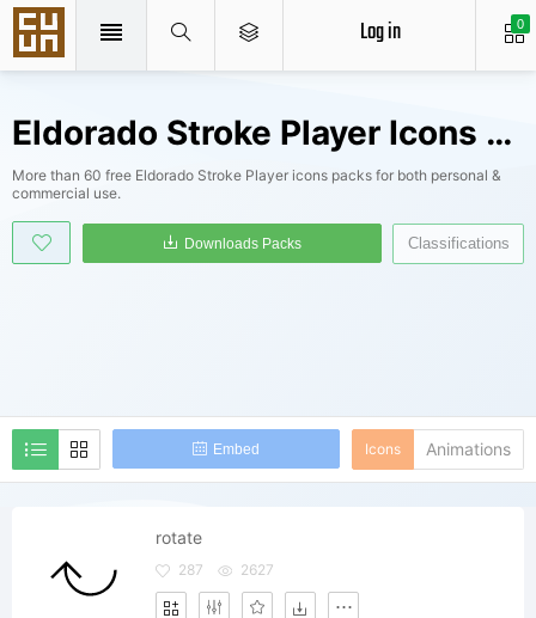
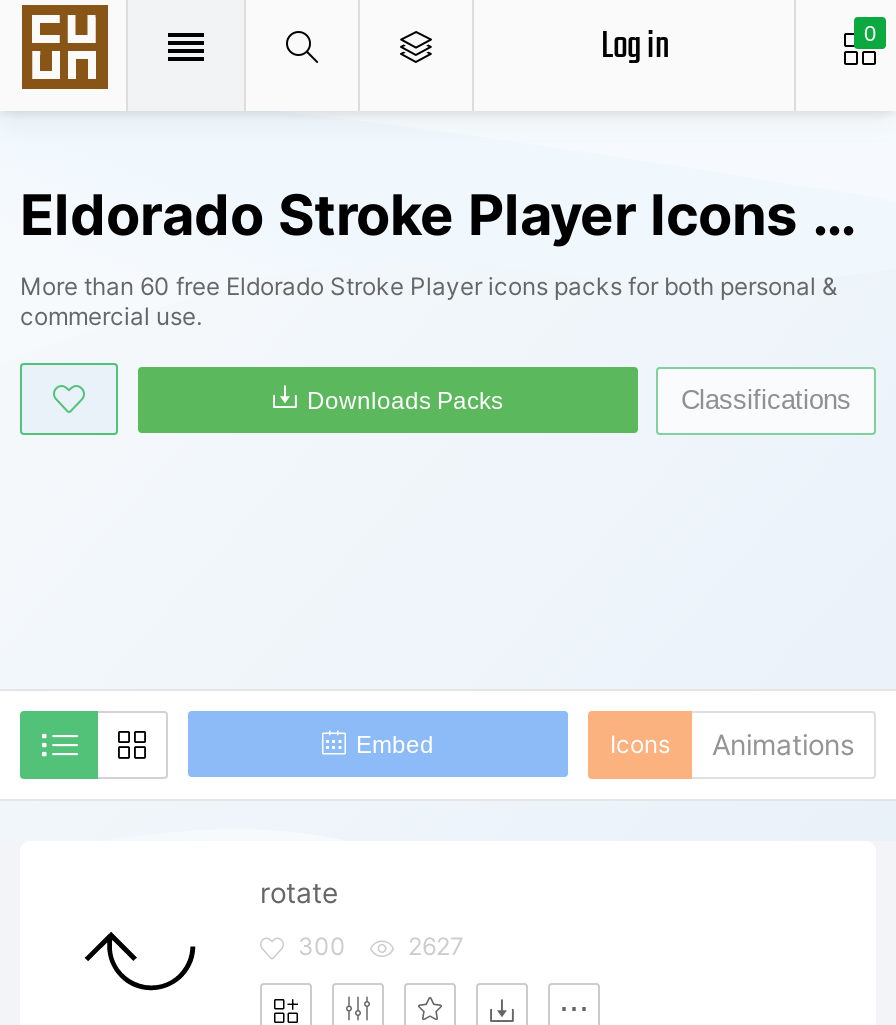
[178,561,203,579] 287 -> [298,931,346,961] 300

